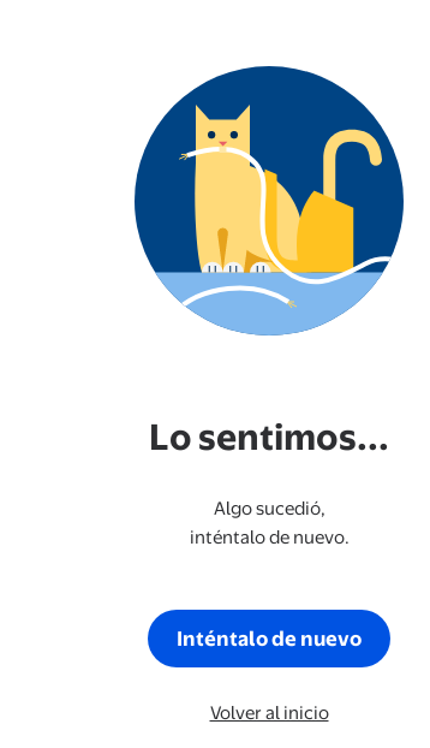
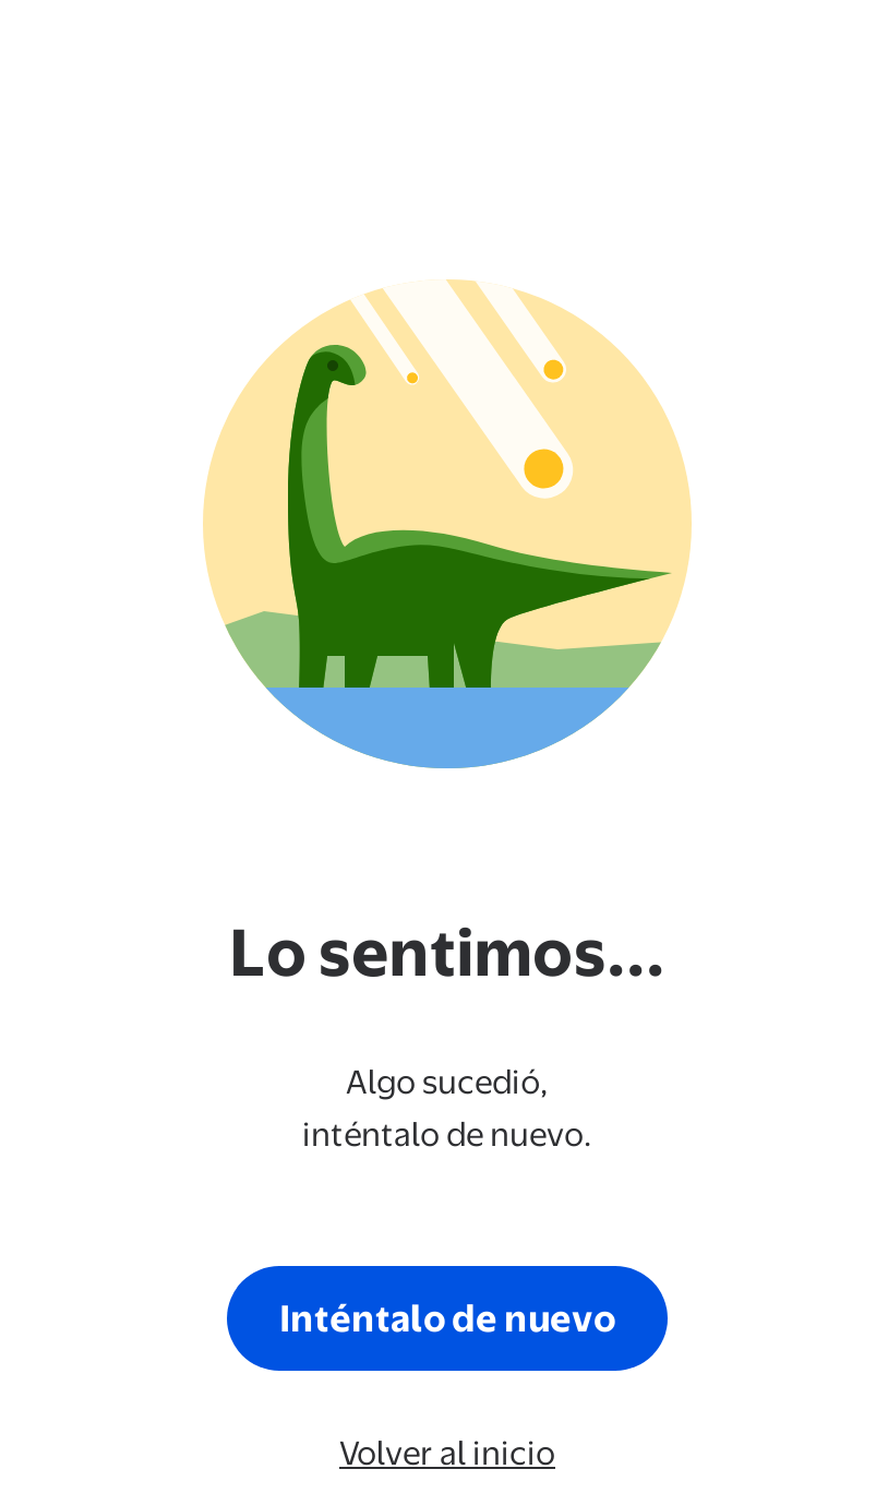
[133,65,405,309] [image] -> [203,279,692,718] [image]

